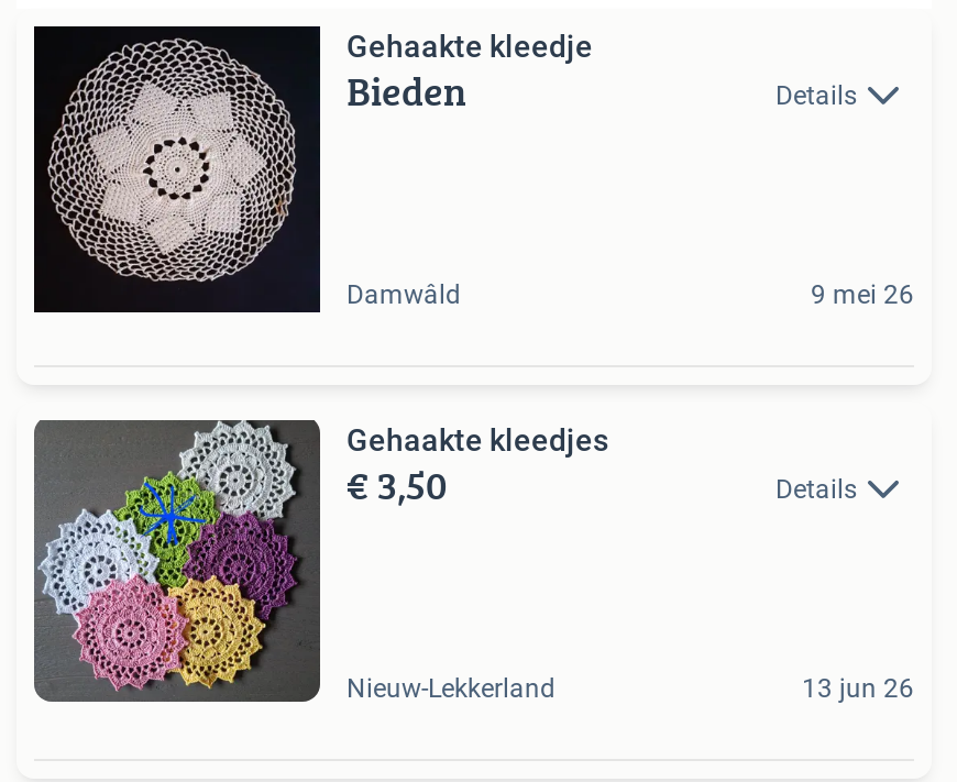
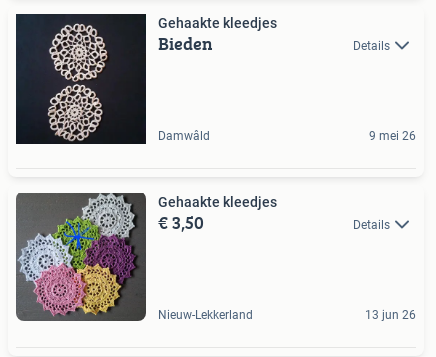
[34,25,593,313] [image] | Gehaakte kleedje -> [16,14,277,145] [image] | Gehaakte kleedjes

